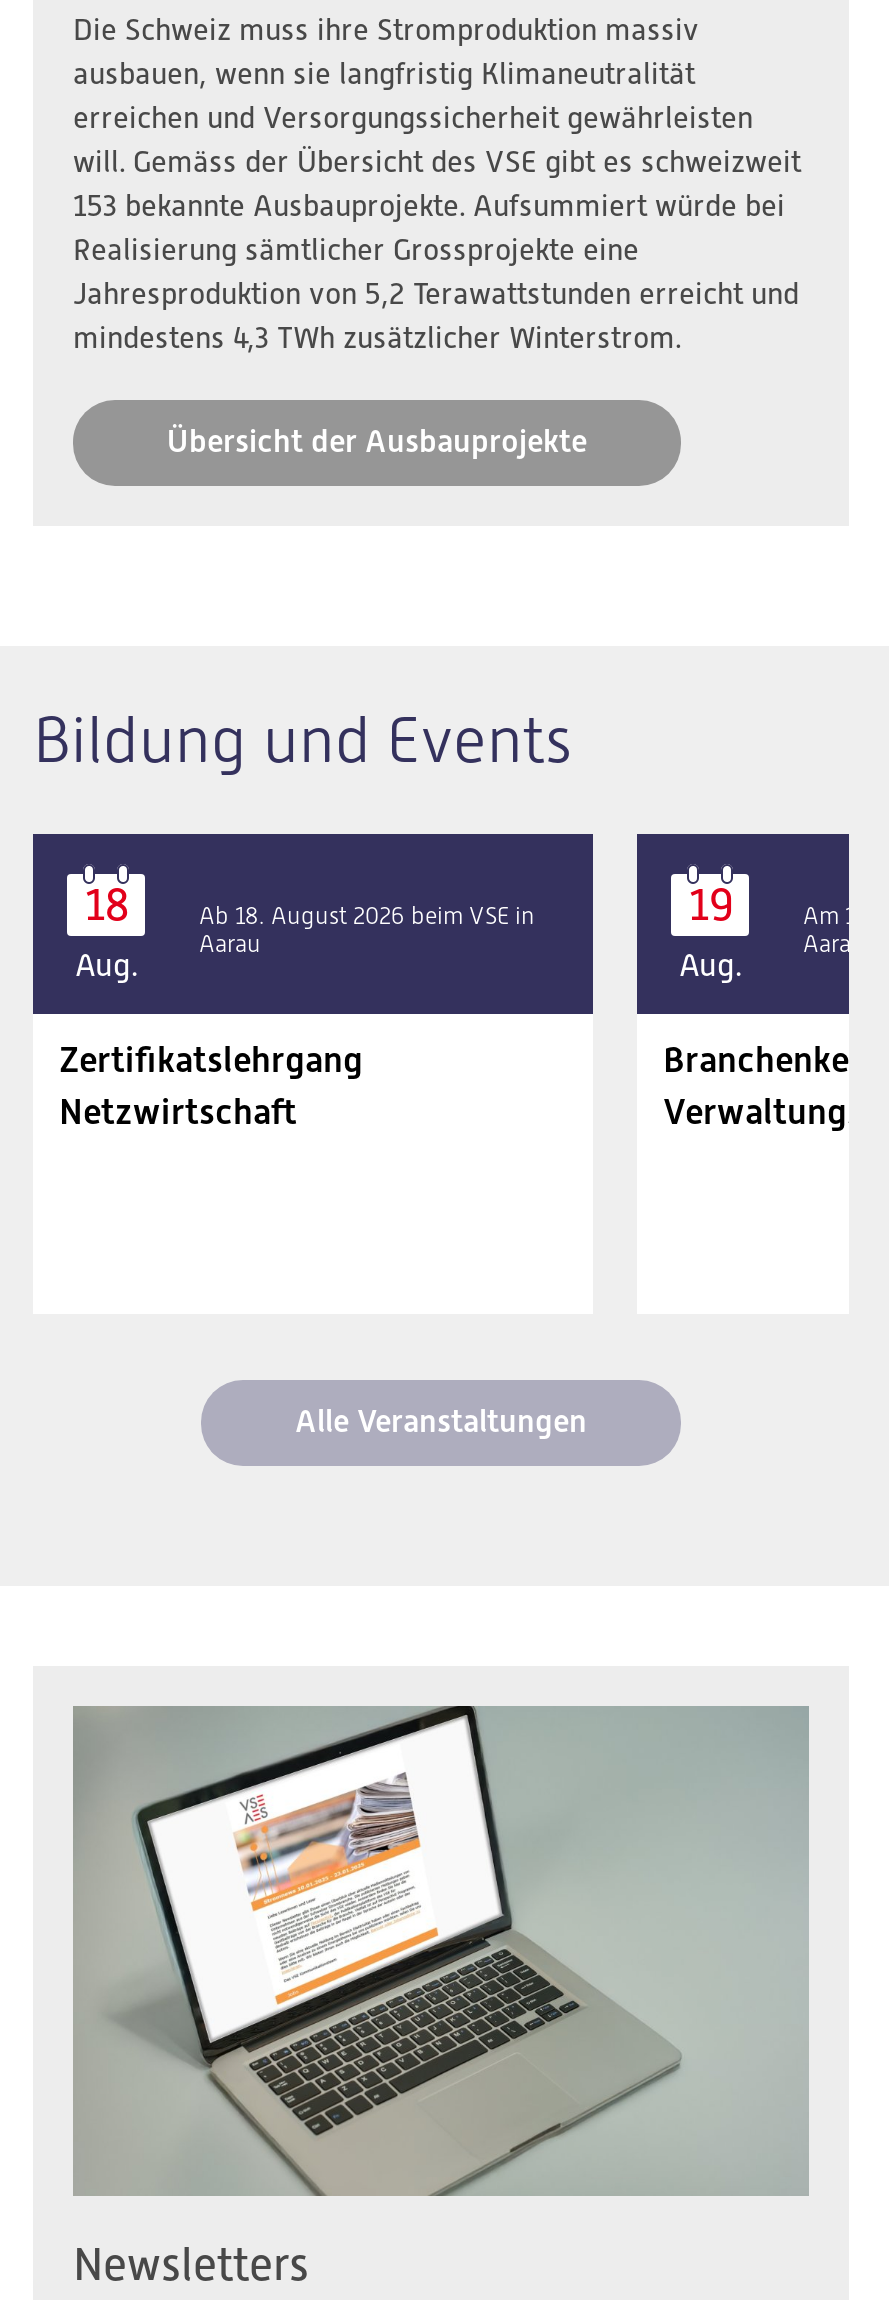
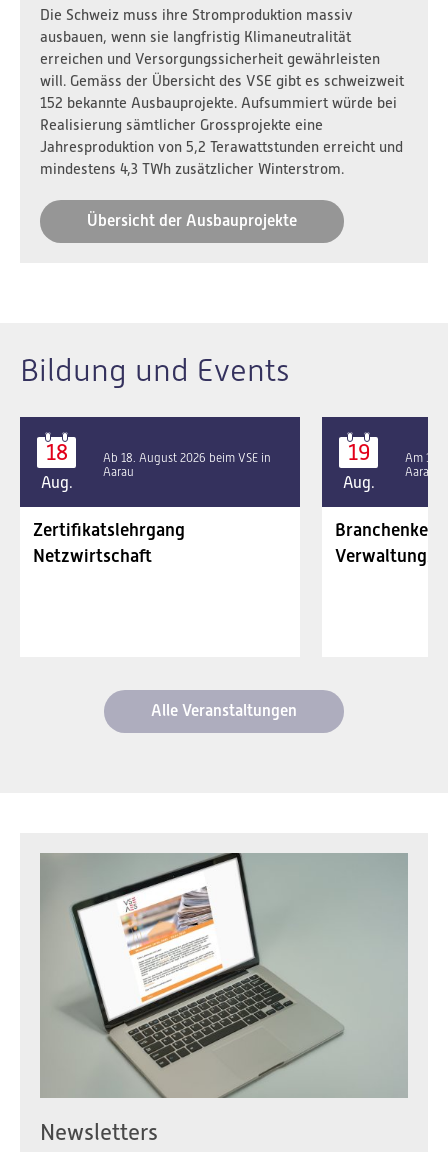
[73,188,785,222] 153 bekannte Ausbauprojekte. Aufsummiert würde bei -> [40,94,397,111] 152 bekannte Ausbauprojekte. Aufsummiert würde bei

